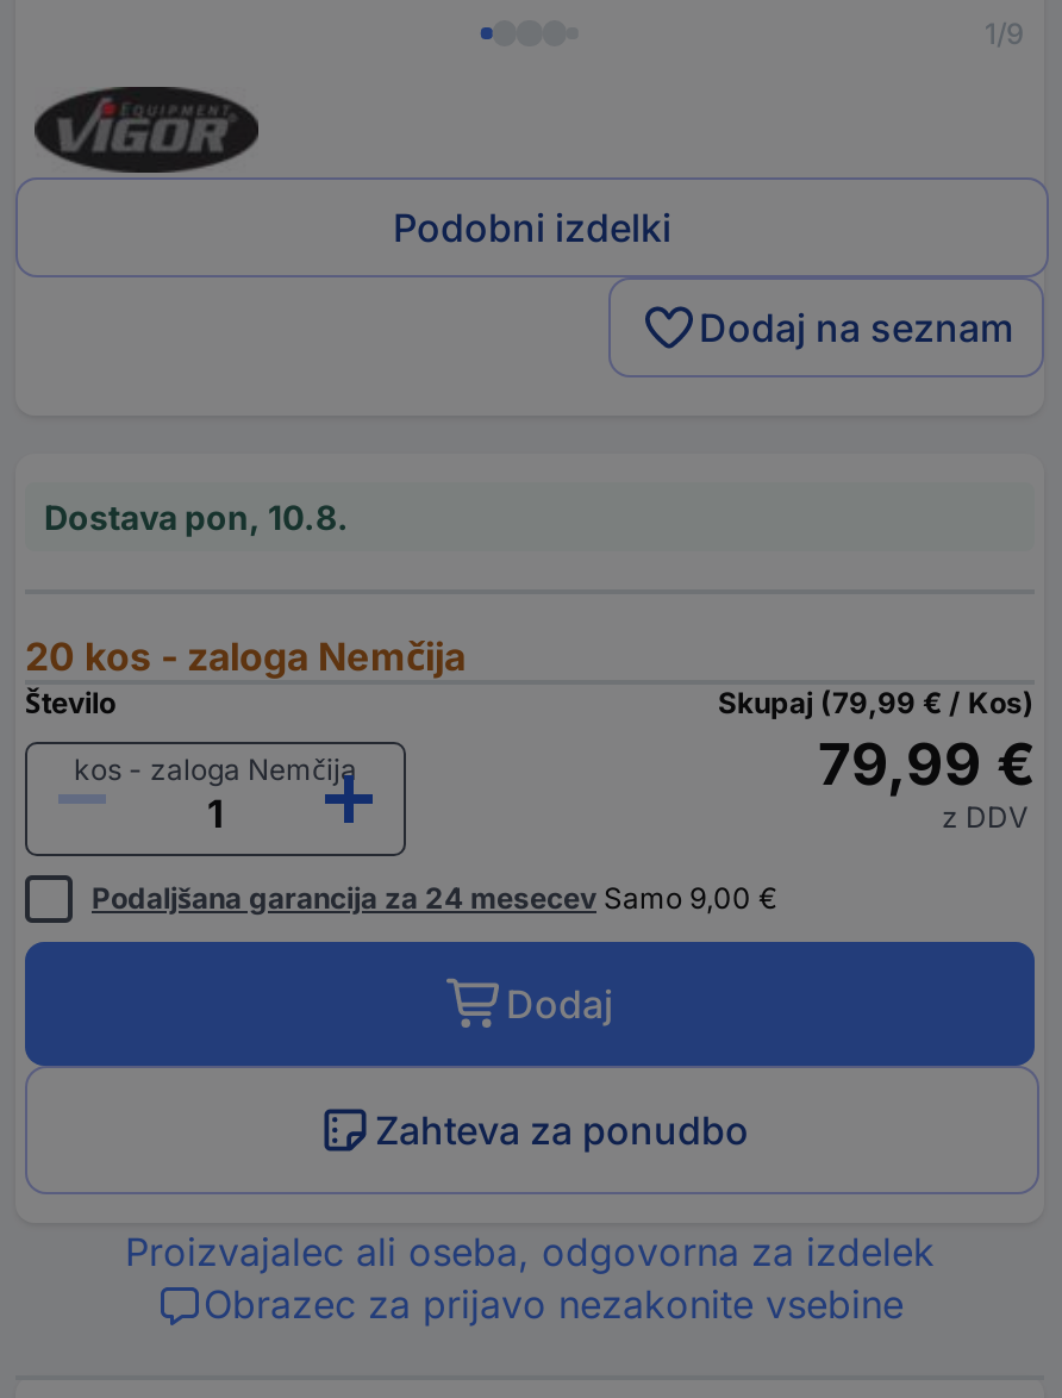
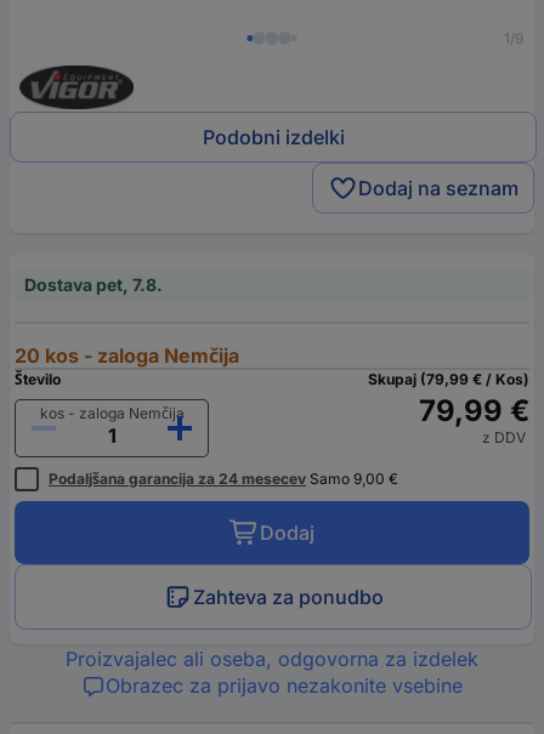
[44,495,349,536] Dostava pon, 10.8. -> [24,274,163,294] Dostava pet, 7.8.

